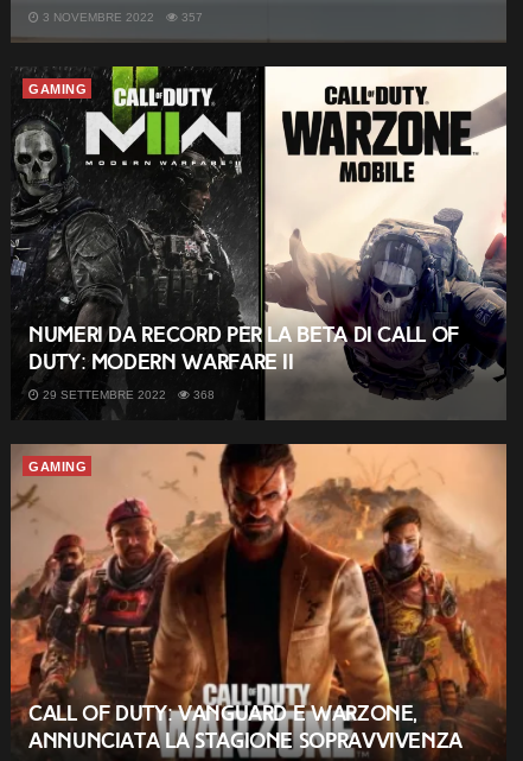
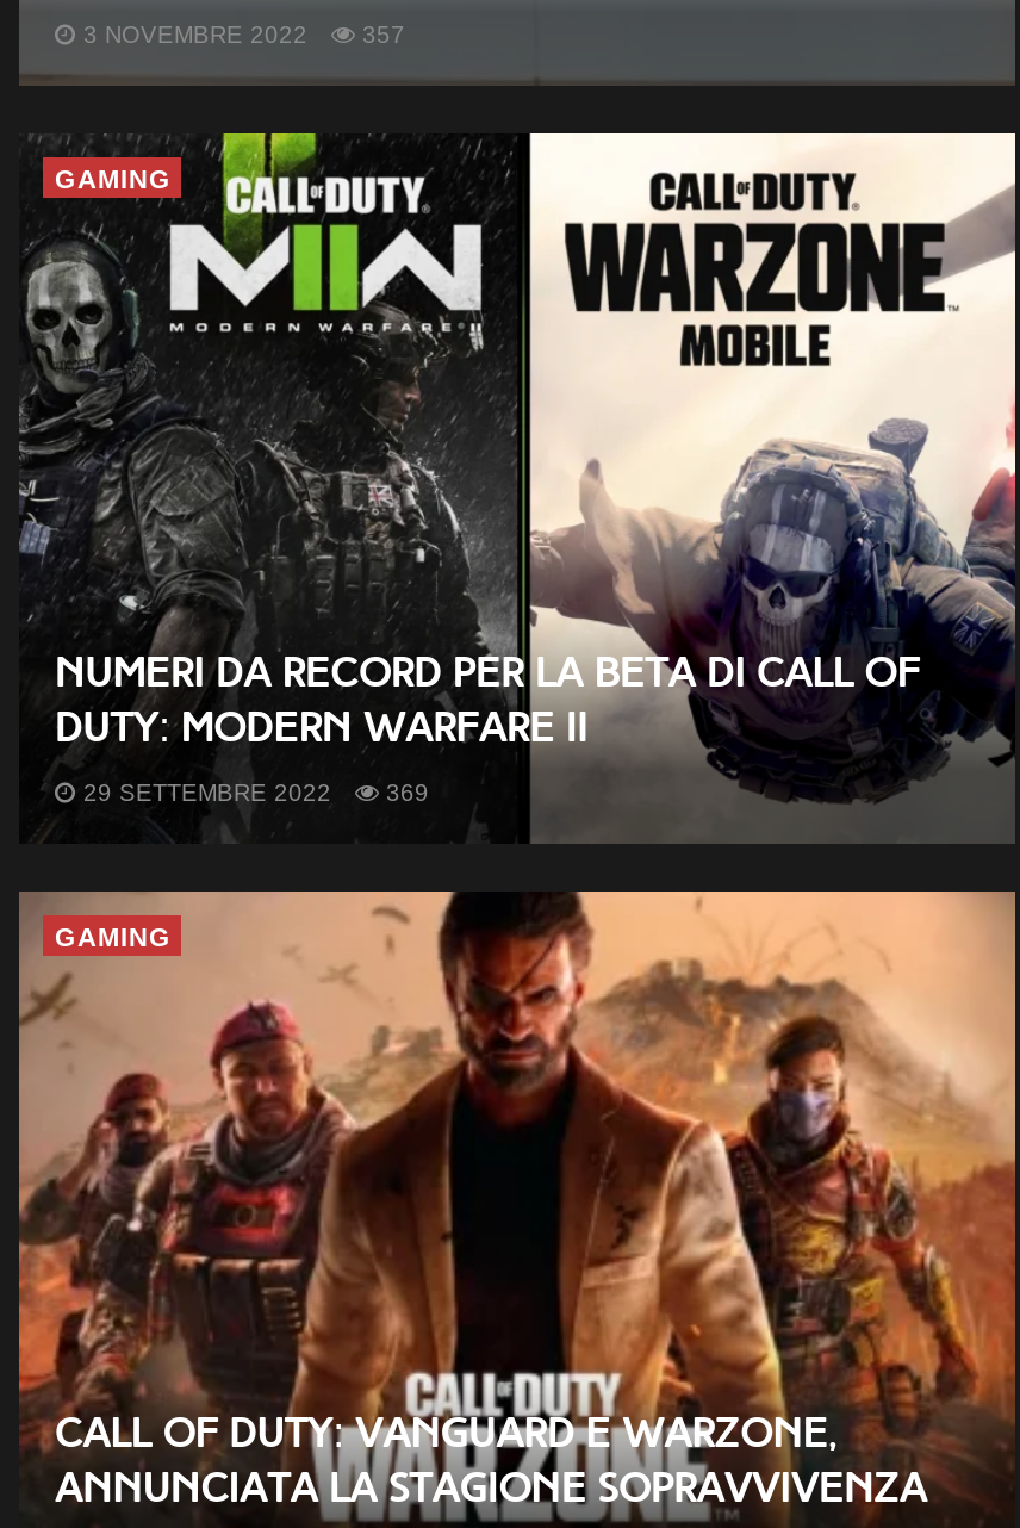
[39,389,215,402] 29 SETTEMBRE 2022 368 -> [76,780,429,807] 29 SETTEMBRE 2022 369

